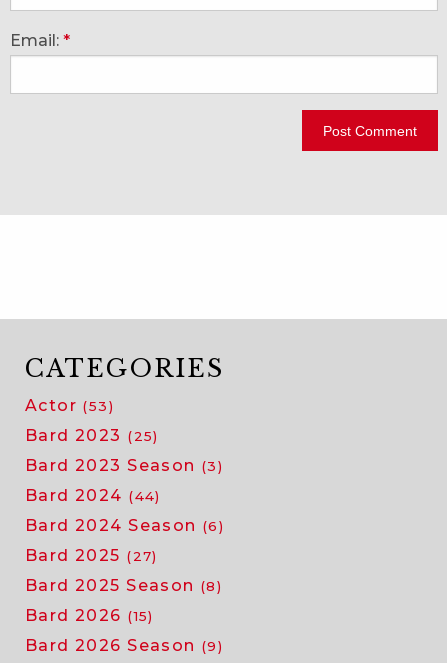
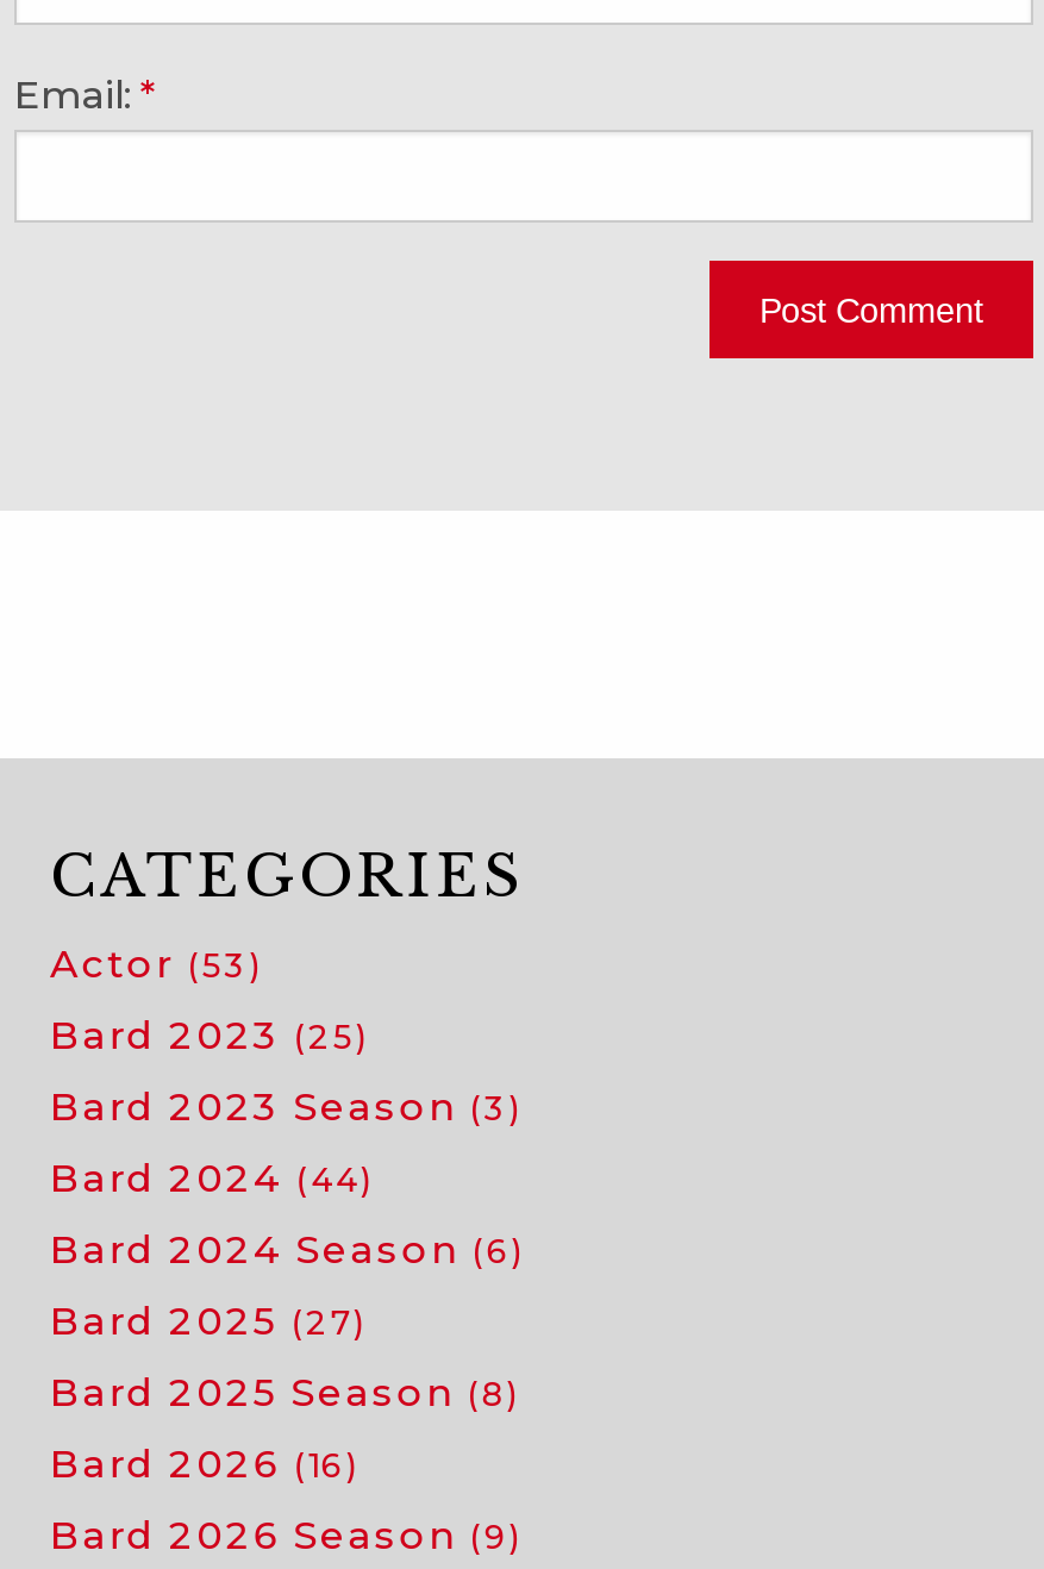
[25,606,154,625] Bard 2026 (15) -> [50,1441,359,1486] Bard 2026 (16)

